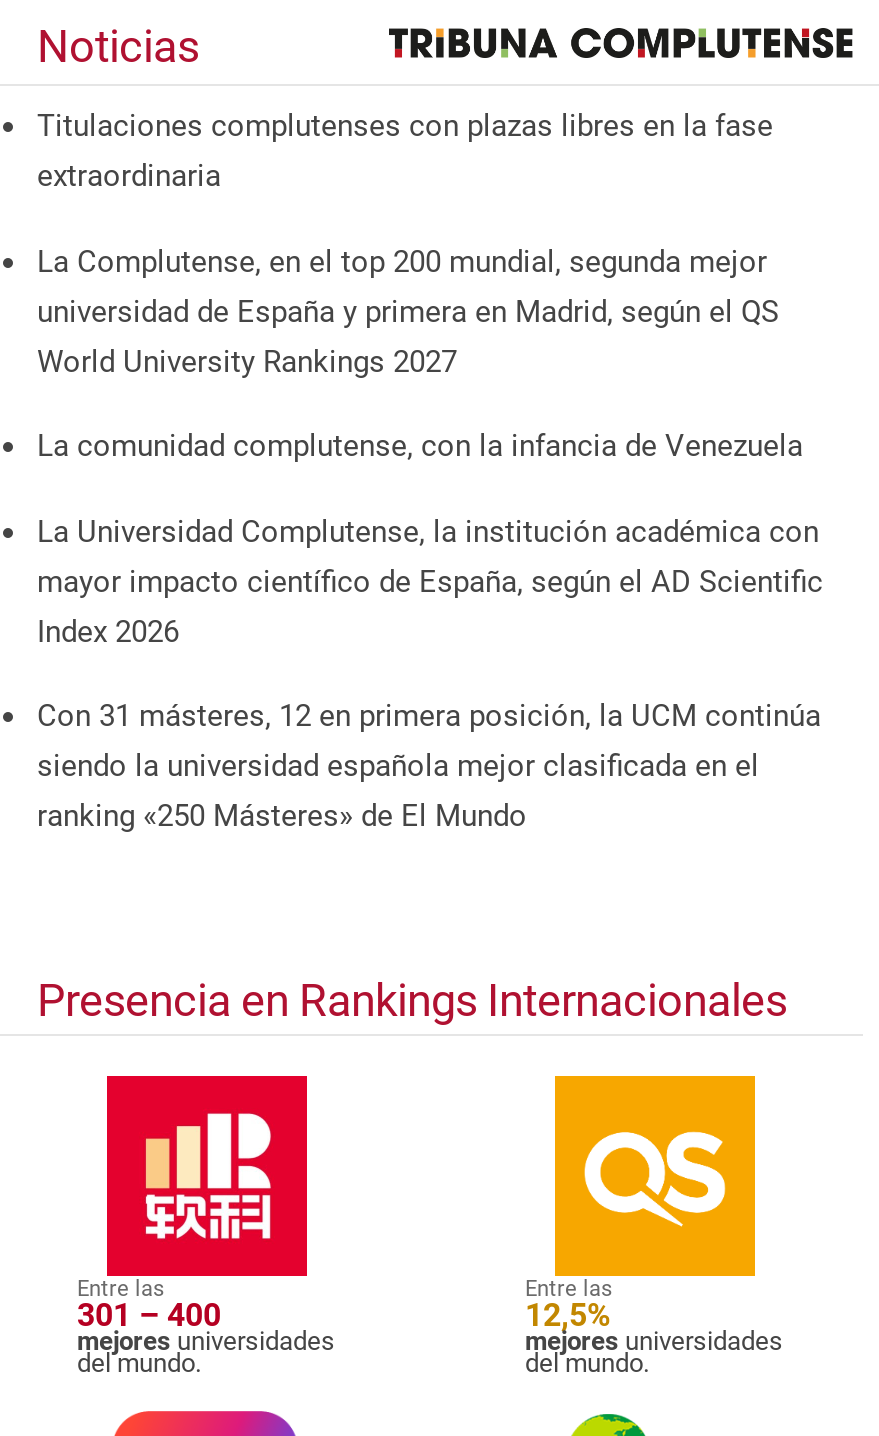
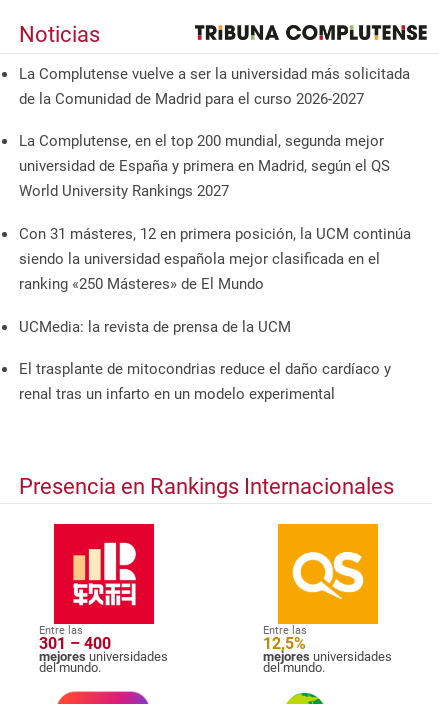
[37,108,773,194] Titulaciones complutenses con plazas libres en la fase | extraordinaria -> [19,65,410,108] La Complutense vuelve a ser la universidad más solicitada | de la Comunidad de Madrid para el curso 2026-2027
[37,428,823,649] La comunidad complutense, con la infancia de Venezuela | La Universidad Complutense, la institución académica con | mayor impacto científico de España, según el AD Scientific | Index 2026 -> none
moved [37,698,821,834] -> [19,225,411,293]: Con 31 másteres, 12 en primera posición, la UCM continúa | siendo la universidad española mejor clasificada en el | ranking «250 Másteres» de El Mundo
none -> [19,318,391,403] UCMedia: la revista de prensa de la UCM | El trasplante de mitocondrias reduce el daño cardíaco y | renal tras un infarto en un modelo experimental

